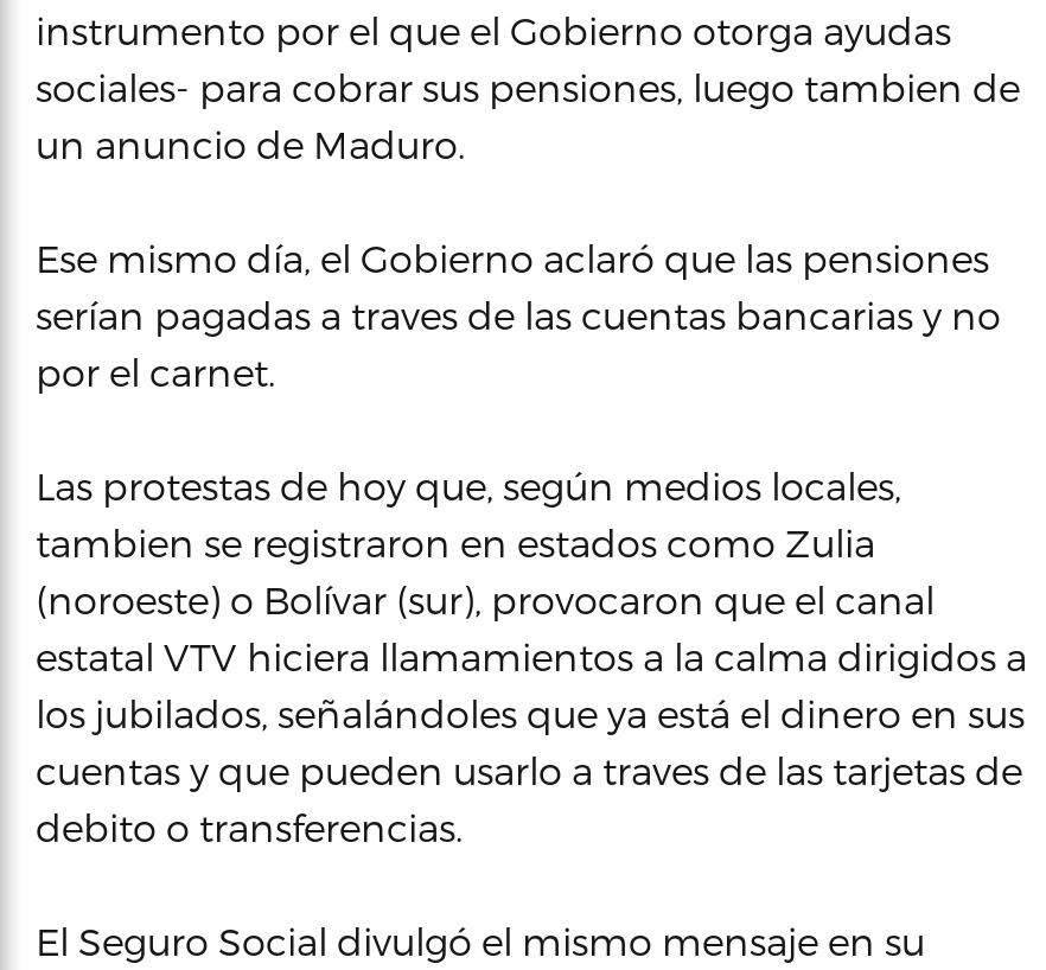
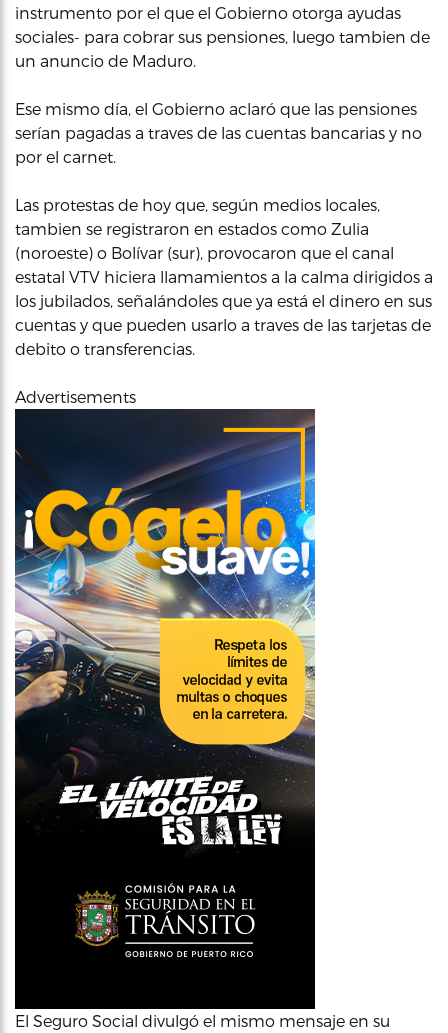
none -> [14,408,316,1009] [image]
none -> [15,387,136,406] Advertisements

